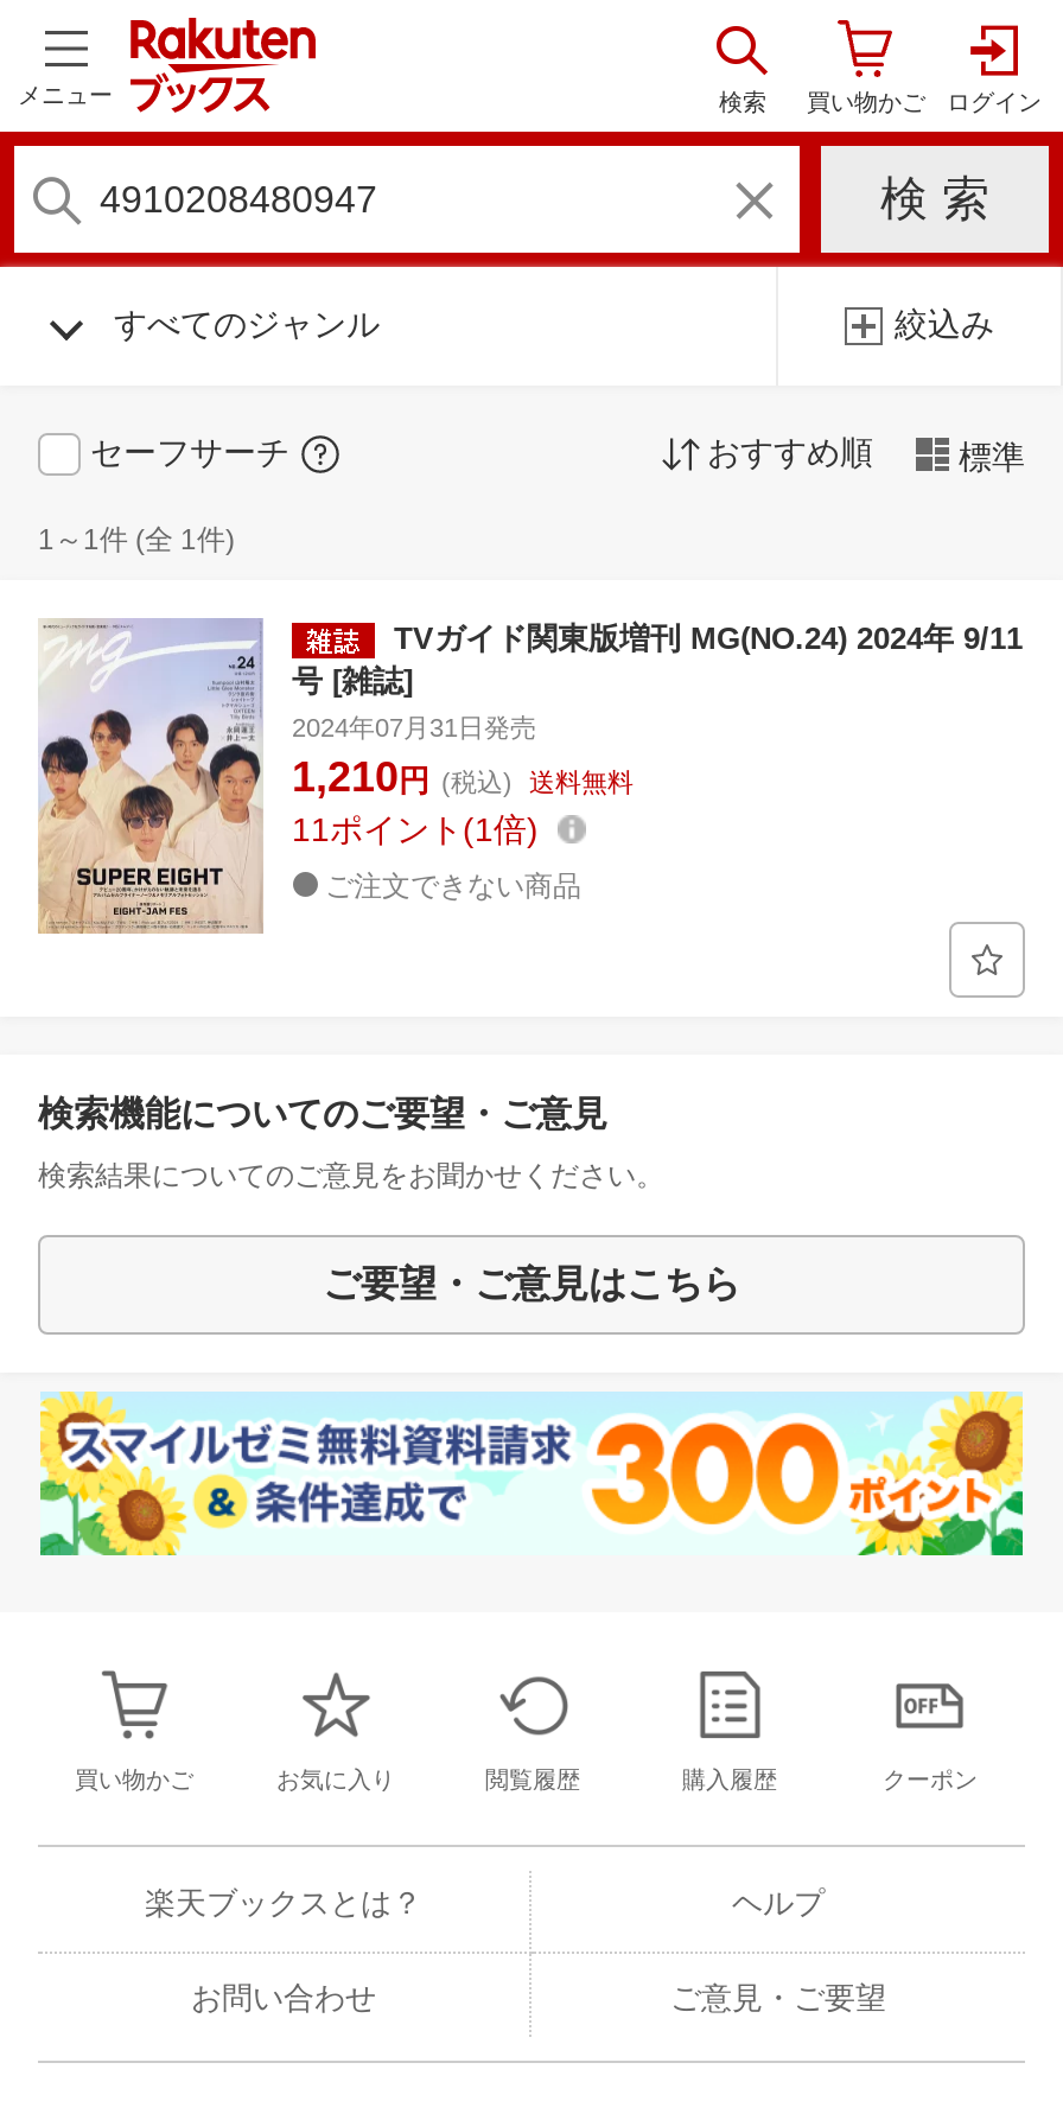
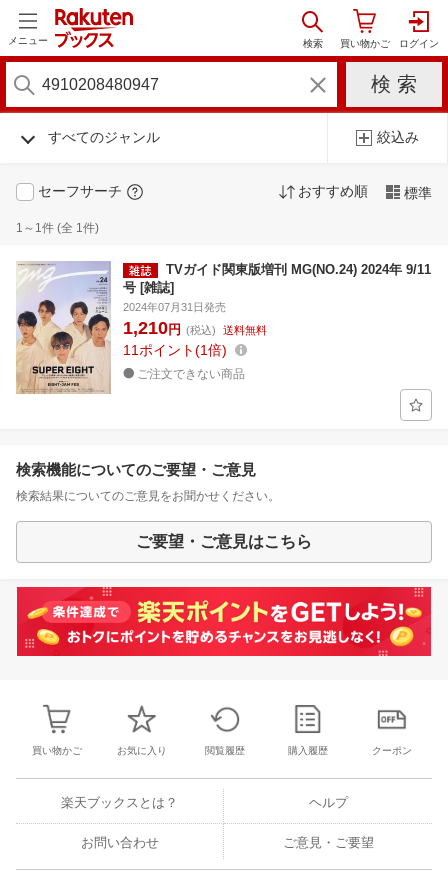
[38,1389,1025,1558] [image] -> [16,586,432,657] [image]

